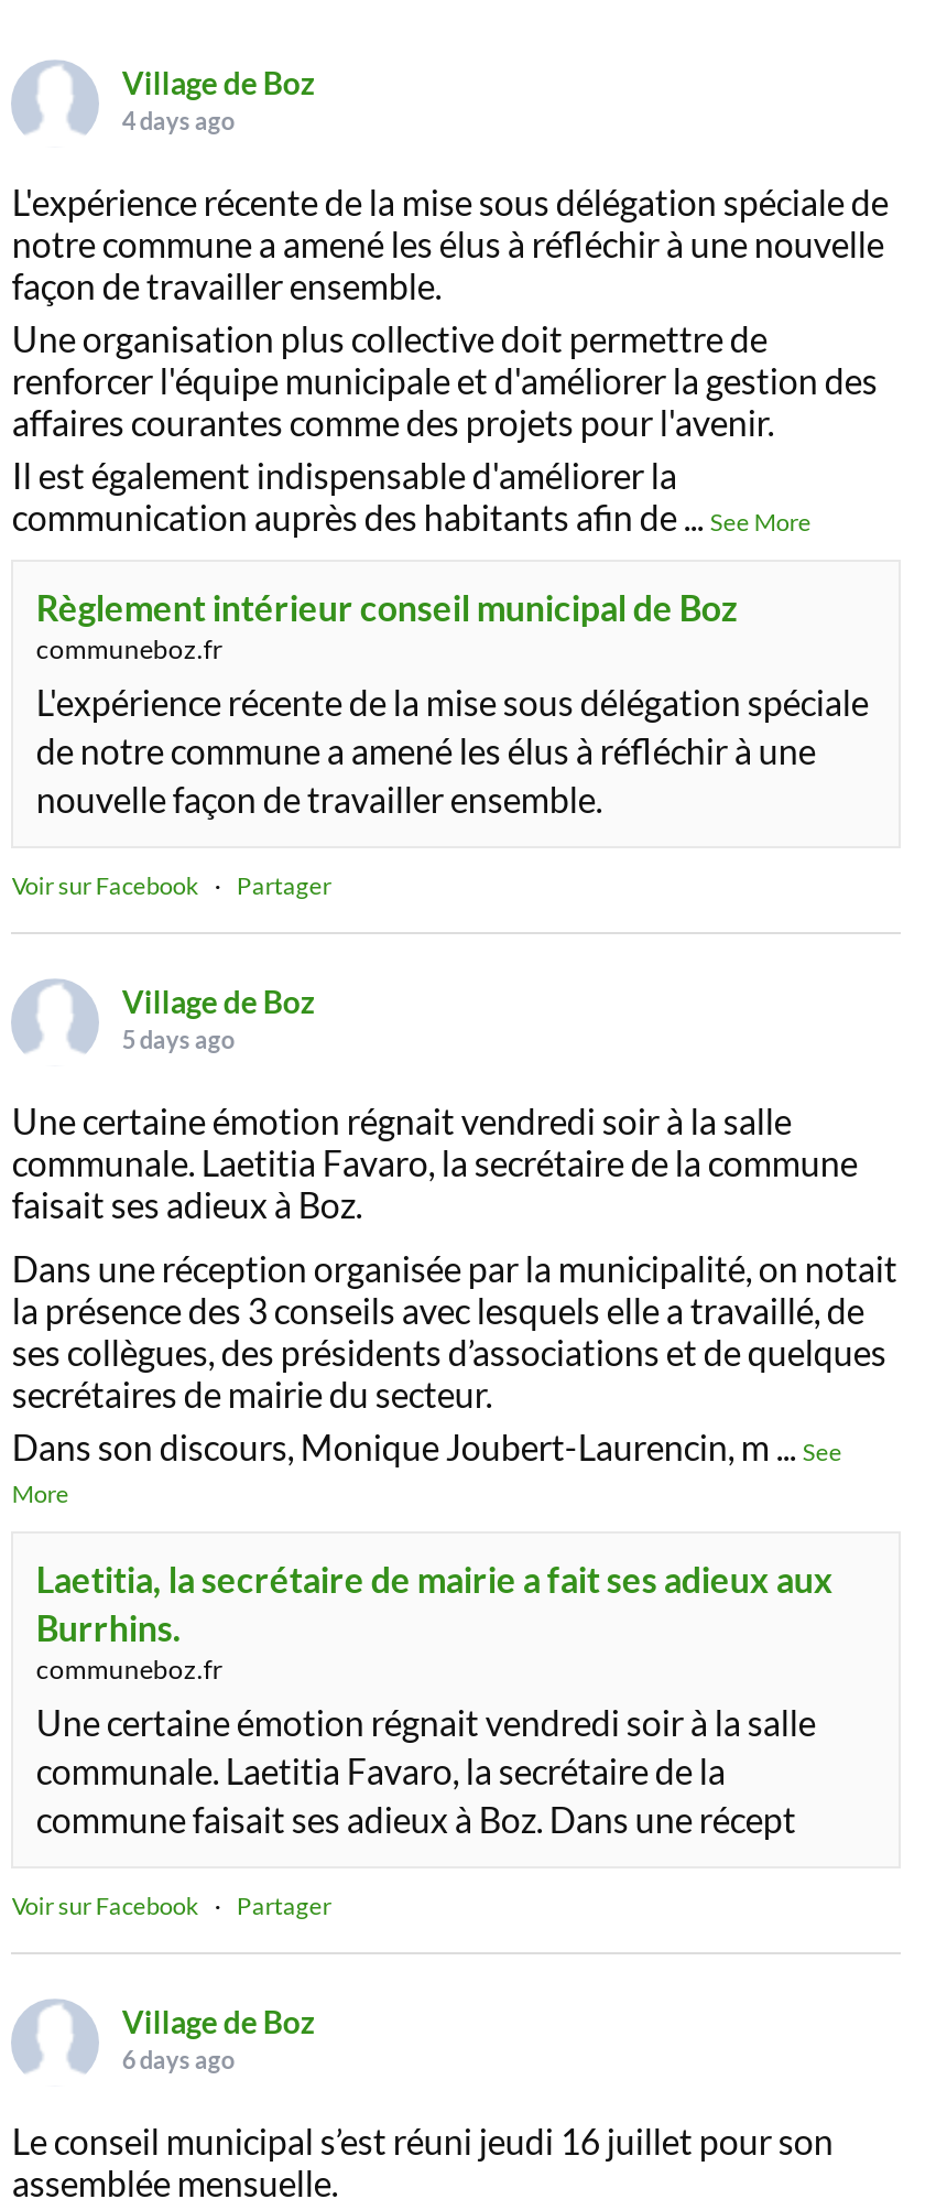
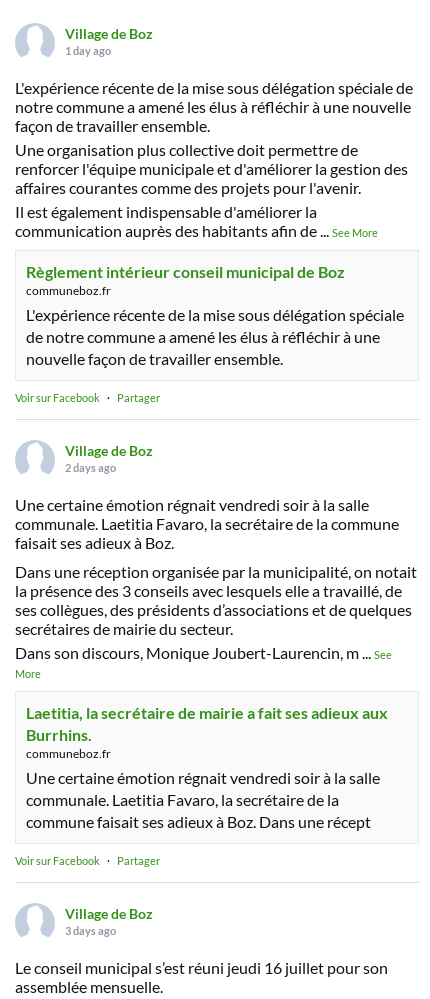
[122,107,234,136] 4 days ago -> [65,44,111,57] 1 day ago
[122,1026,234,1054] 5 days ago -> [65,461,116,474] 2 days ago
[122,2046,234,2074] 6 days ago -> [65,924,116,937] 3 days ago

